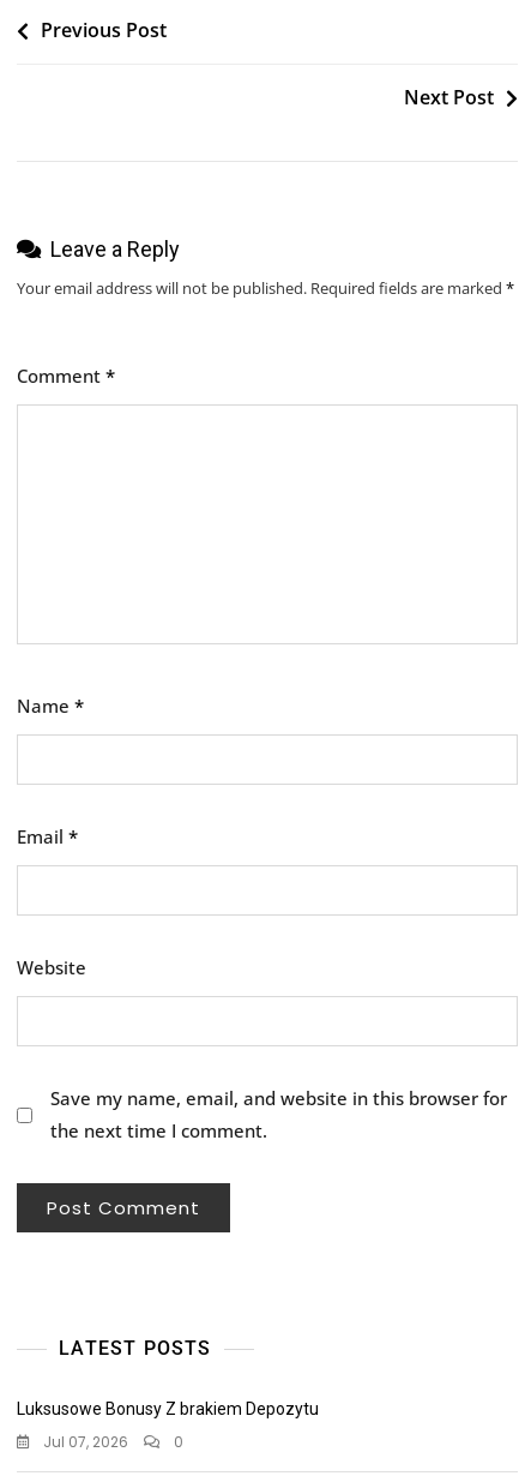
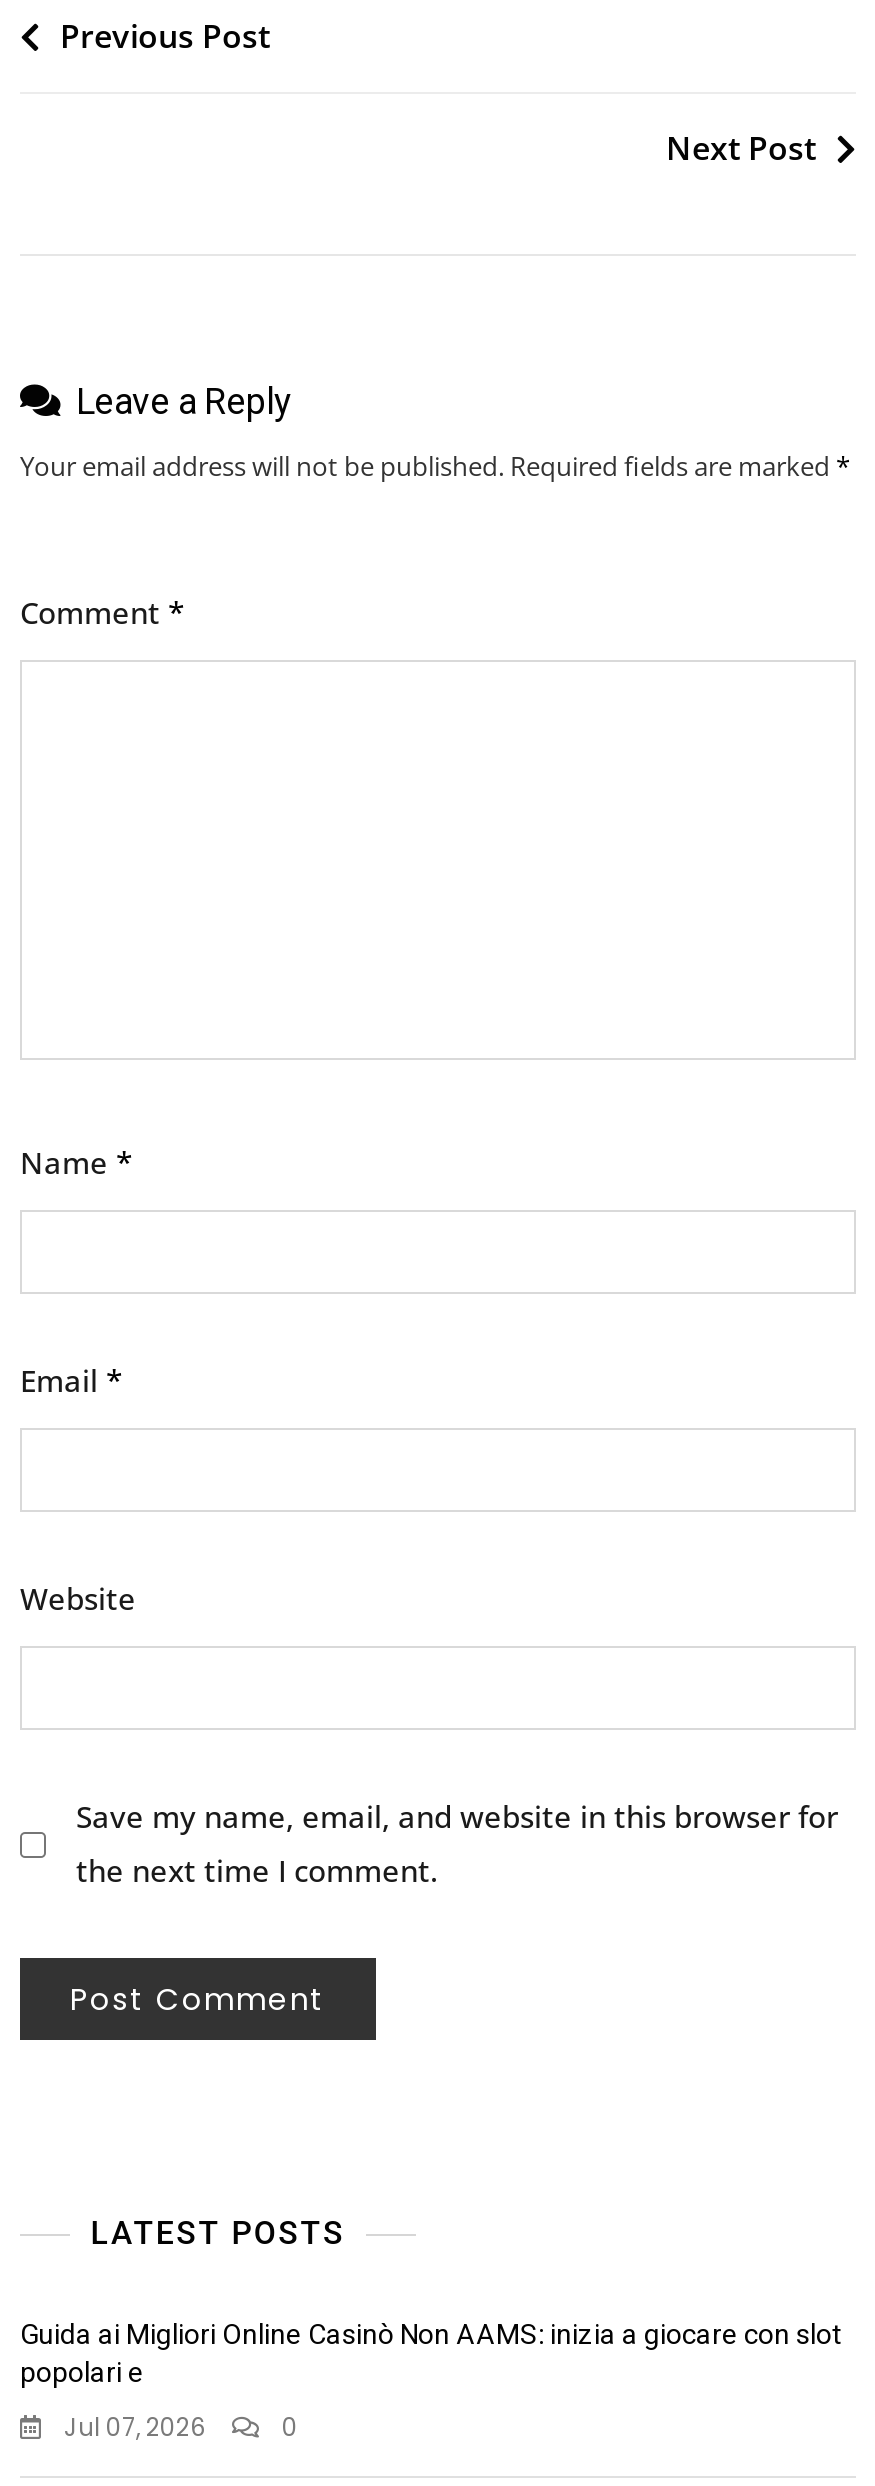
[17,1399,319,1418] Luksusowe Bonusy Z brakiem Depozytu -> [20,2318,842,2388] Guida ai Migliori Online Casinò Non AAMS: inizia a giocare con slot | popolari e

